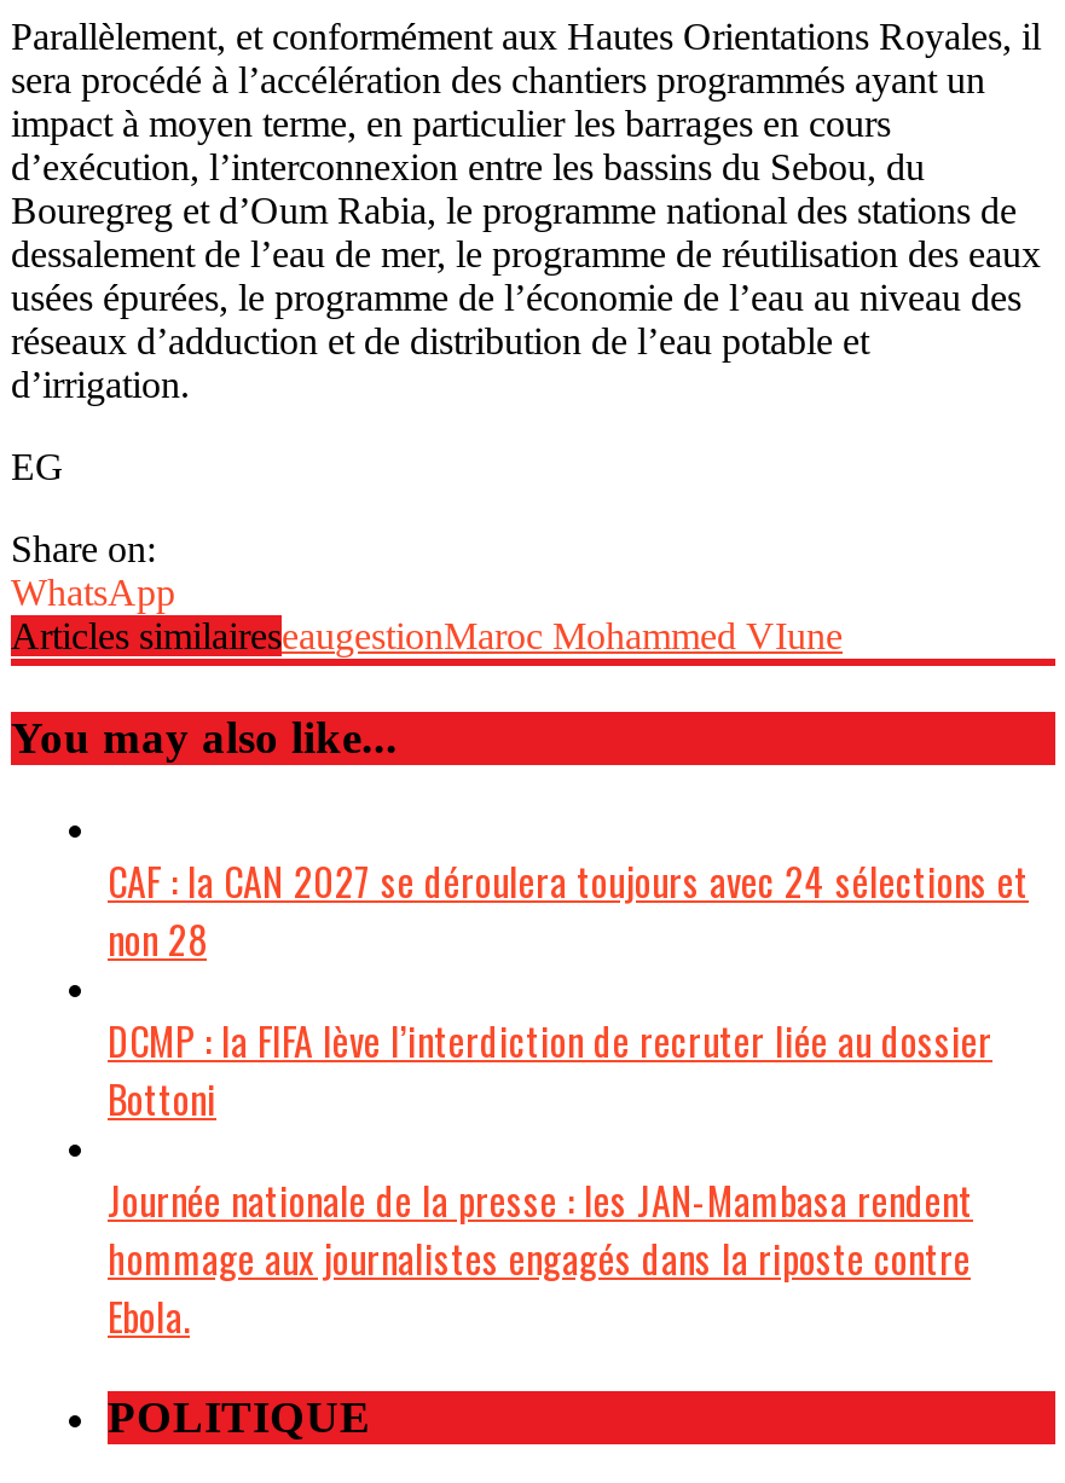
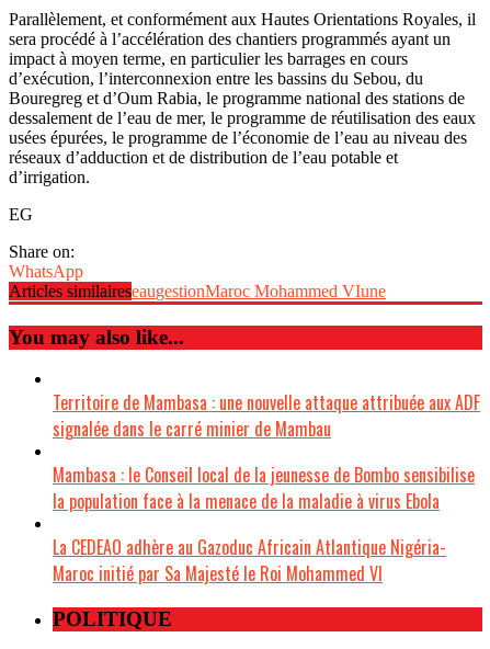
[108,853,1029,969] CAF : la CAN 2027 se déroulera toujours avec 24 sélections et | non 28 -> [53,390,480,442] Territoire de Mambasa : une nouvelle attaque attribuée aux ADF | signalée dans le carré minier de Mambau
[108,1012,992,1128] DCMP : la FIFA lève l’interdiction de recruter liée au dossier | Bottoni -> [53,462,475,514] Mambasa : le Conseil local de la jeunesse de Bombo sensibilise | la population face à la menace de la maladie à virus Ebola
[108,1172,973,1346] Journée nationale de la presse : les JAN-Mambasa rendent | hommage aux journalistes engagés dans la riposte contre | Ebola. -> [53,534,446,587] La CEDEAO adhère au Gazoduc Africain Atlantique Nigéria- | Maroc initié par Sa Majesté le Roi Mohammed VI

